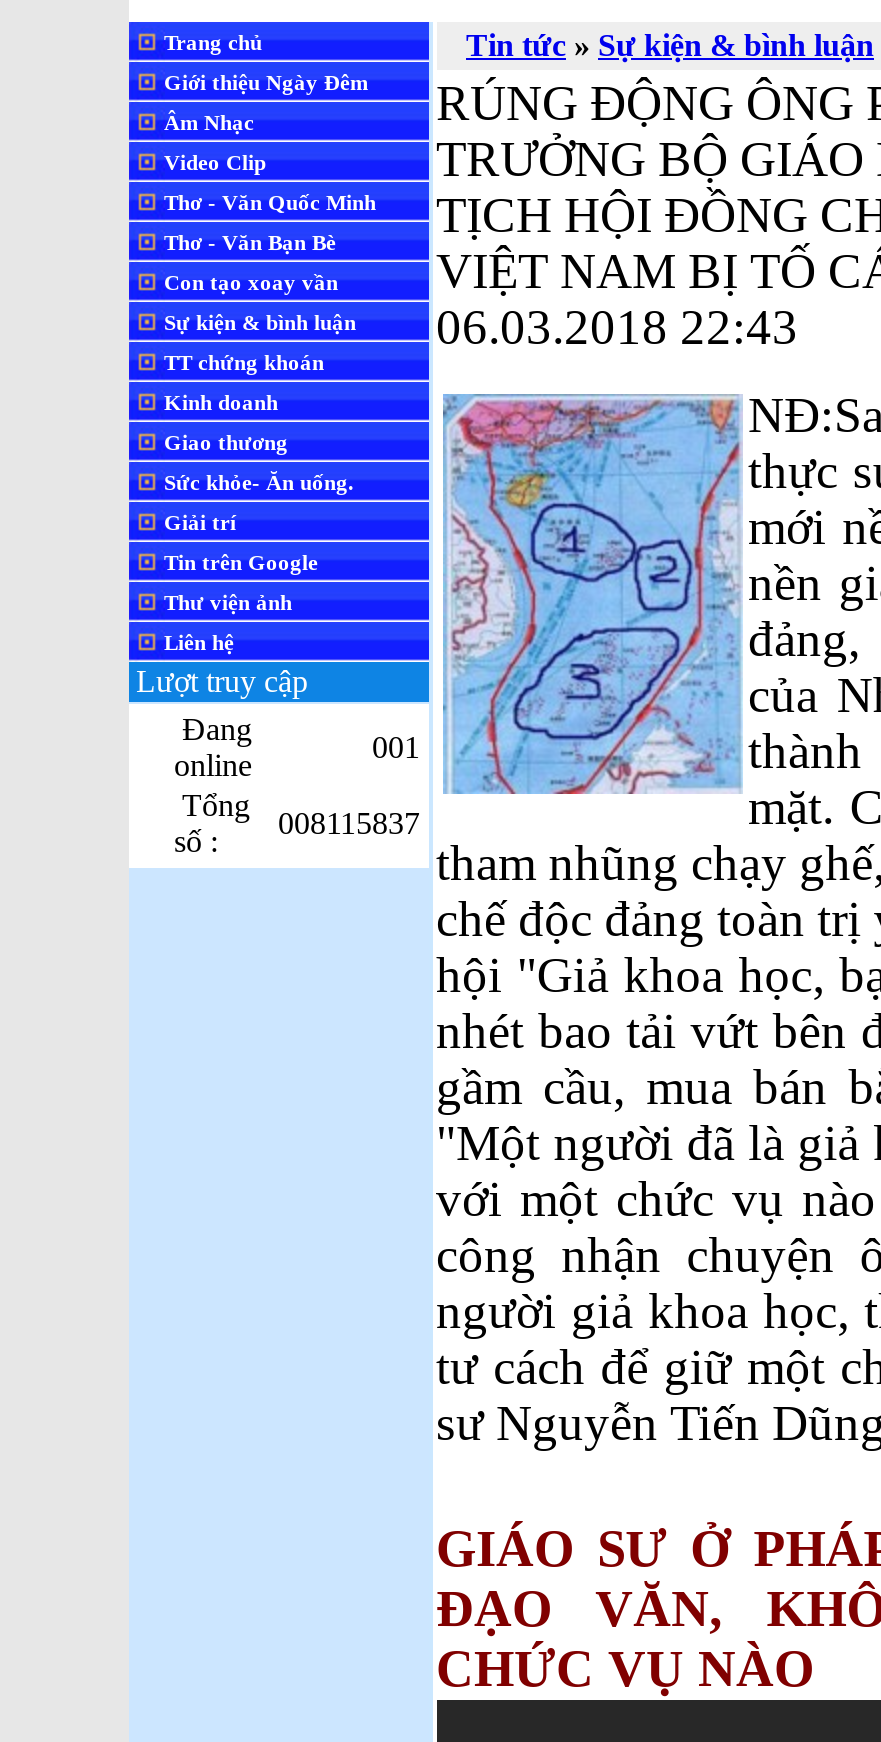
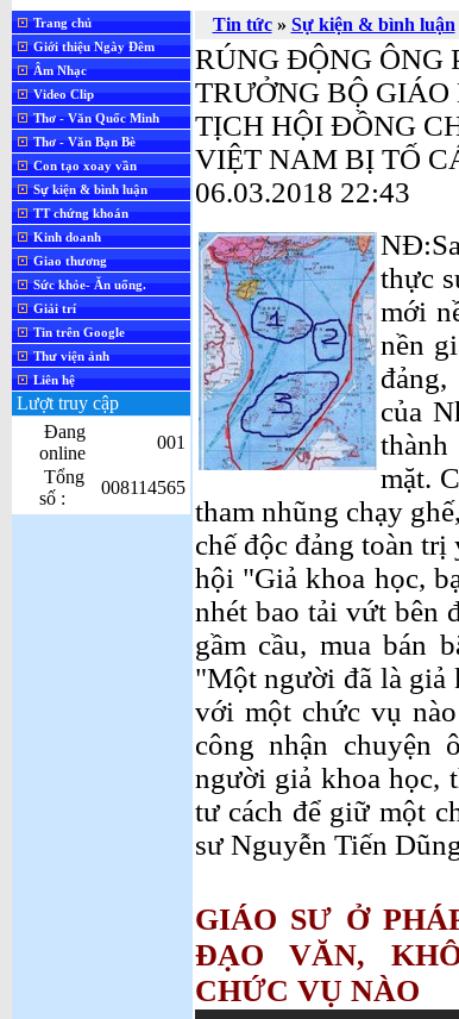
[278,806,420,840] 008115837 -> [100,477,185,498] 008114565

